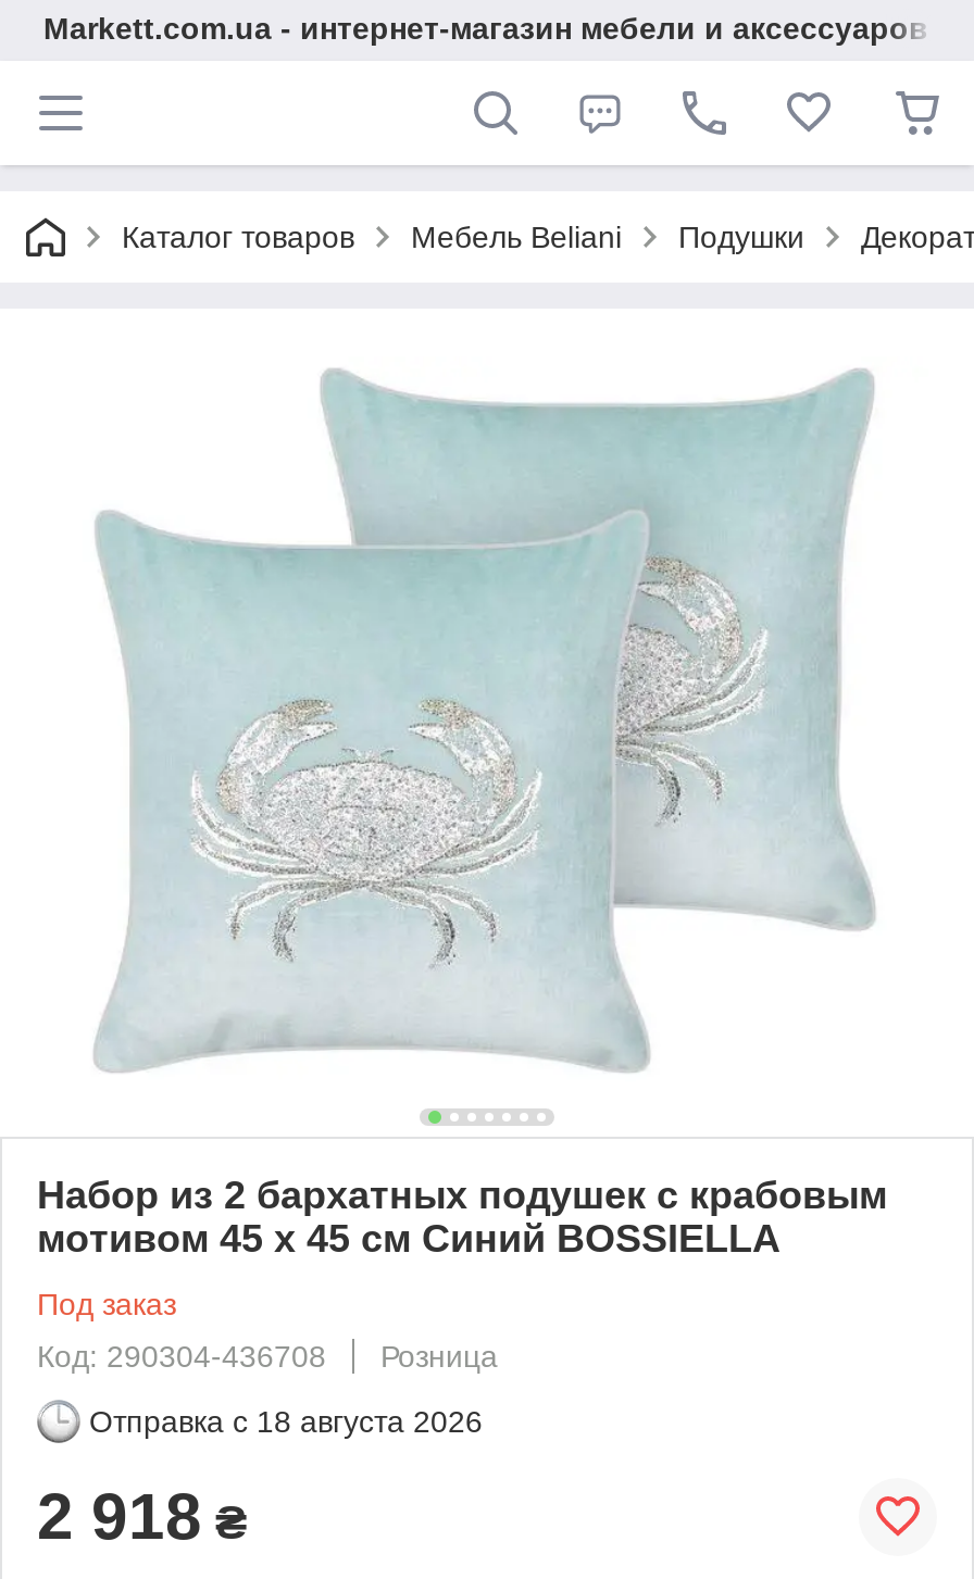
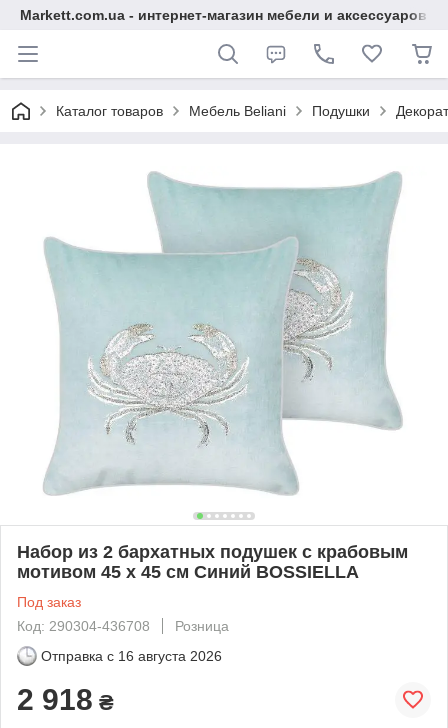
[89,1404,483,1438] Отправка с 18 августа 2026 -> [41,648,222,664] Отправка с 16 августа 2026

